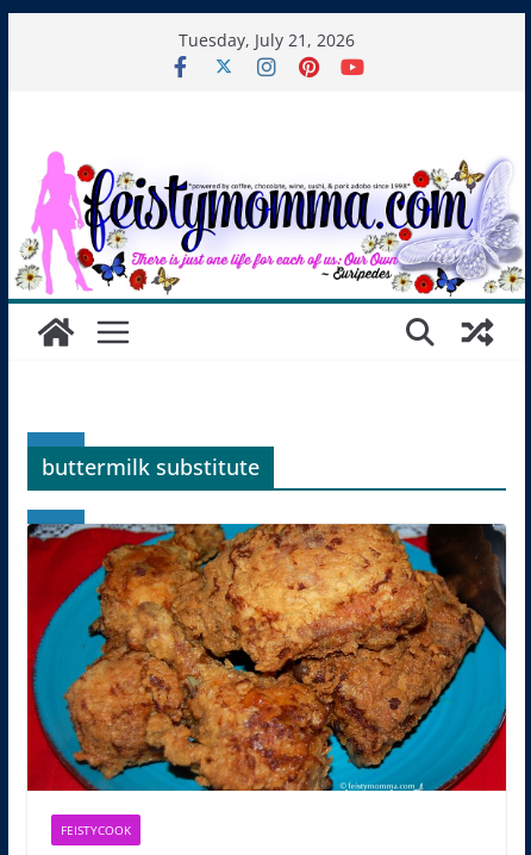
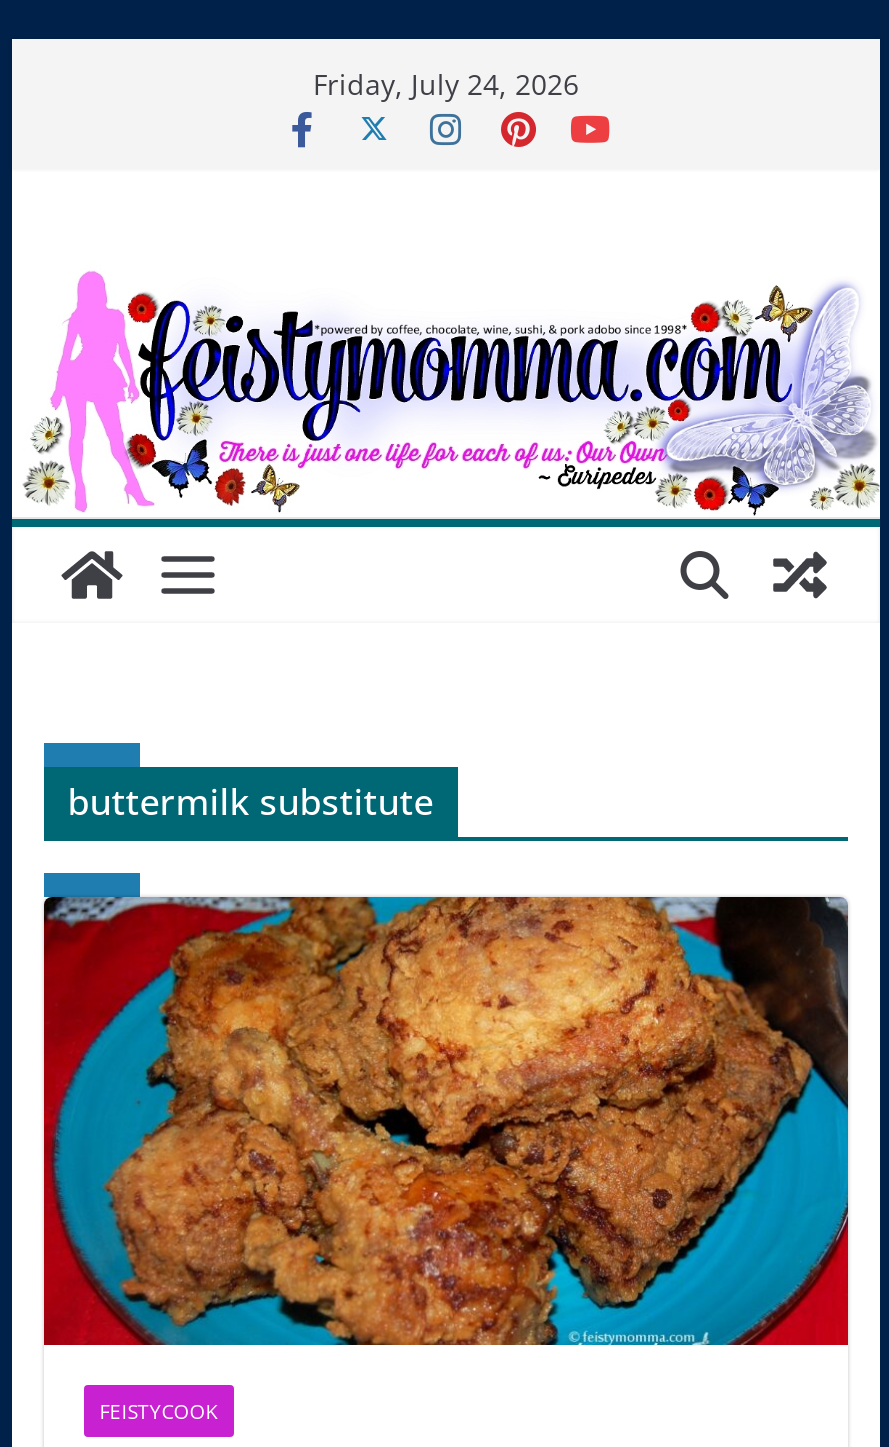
[179,29,355,51] Tuesday, July 21, 2026 -> [313,65,579,103] Friday, July 24, 2026

